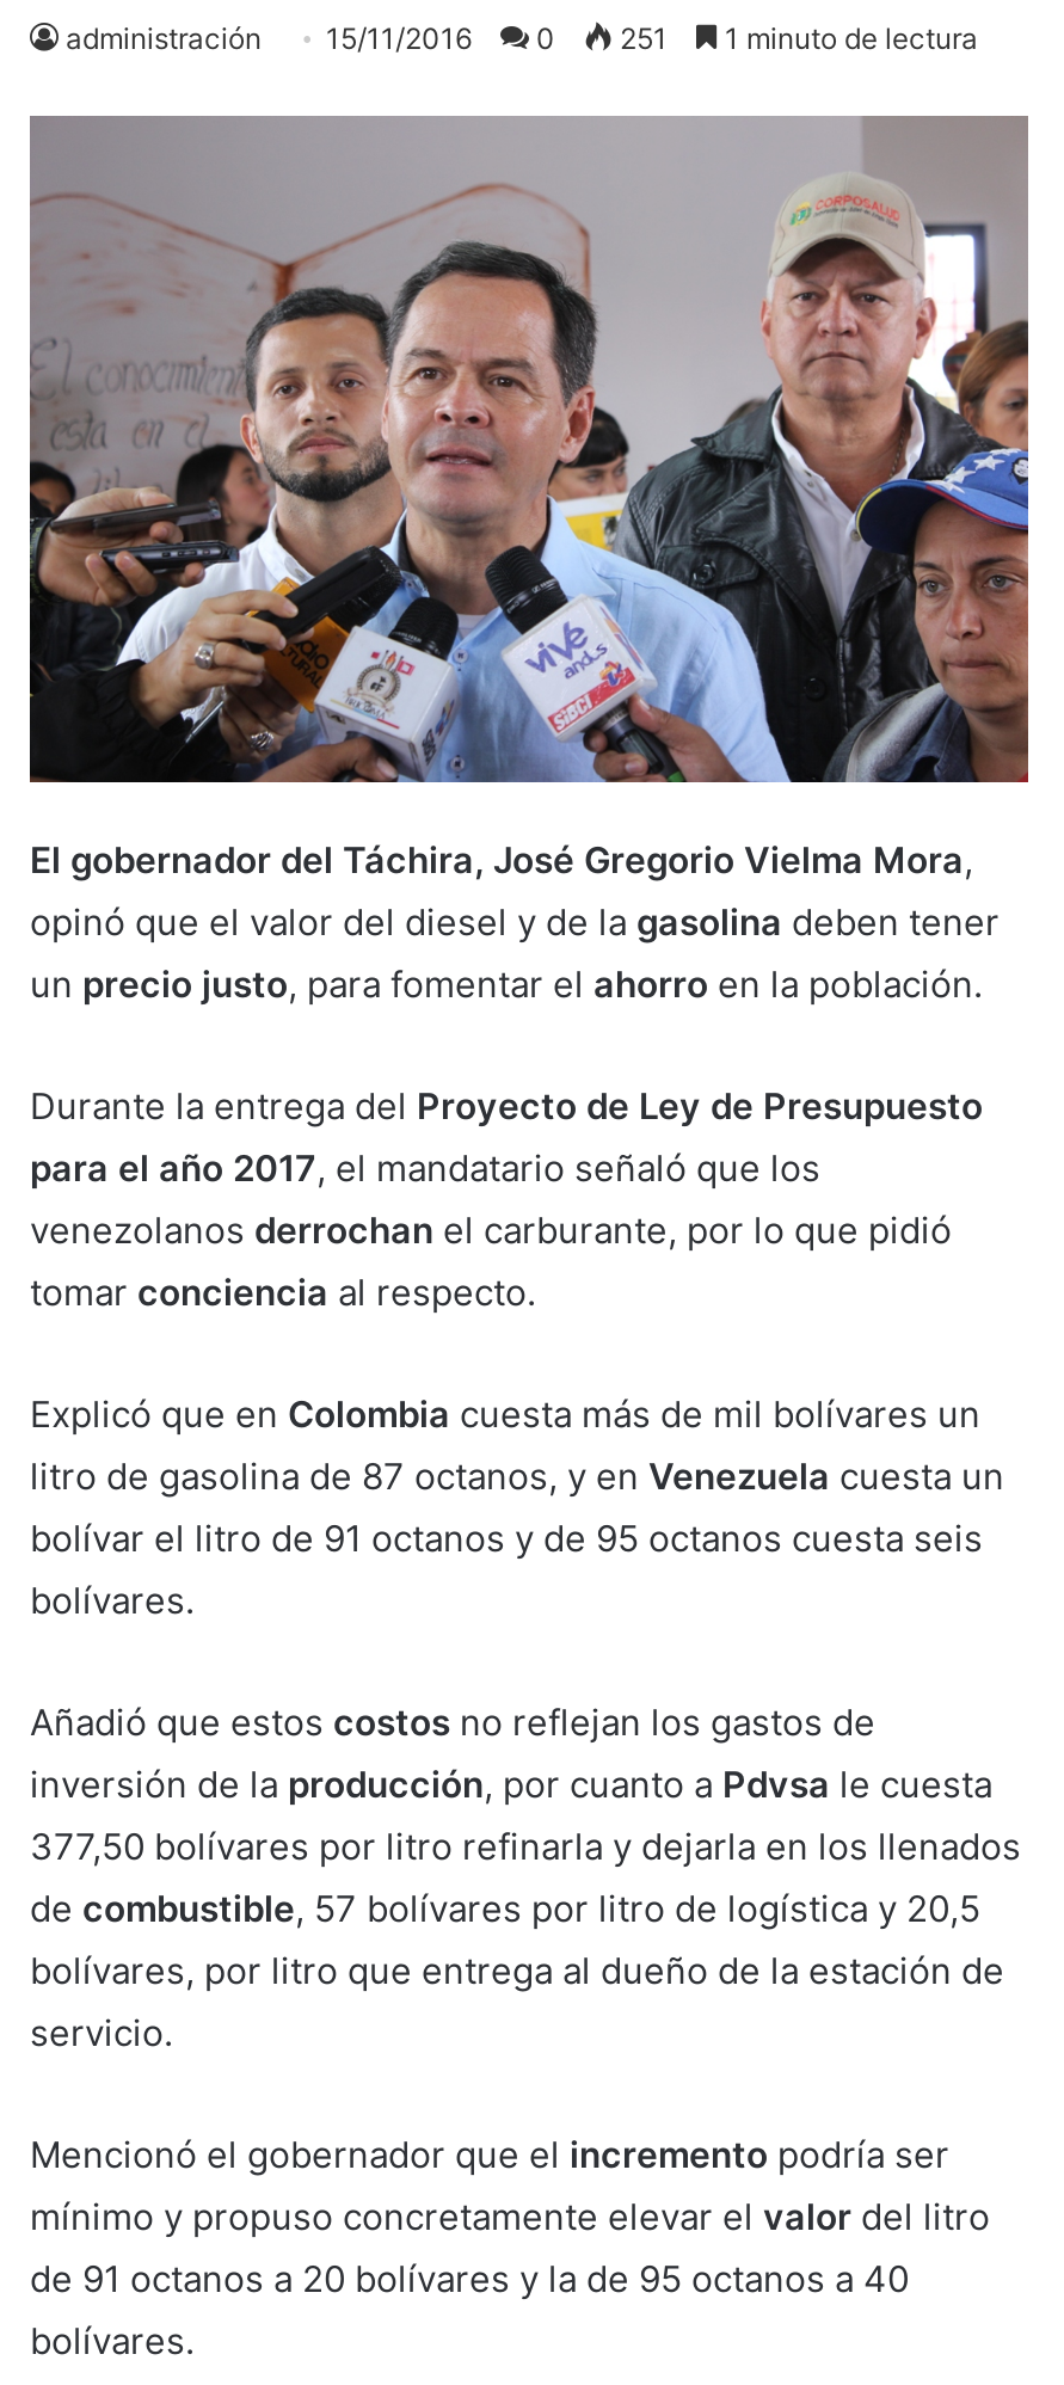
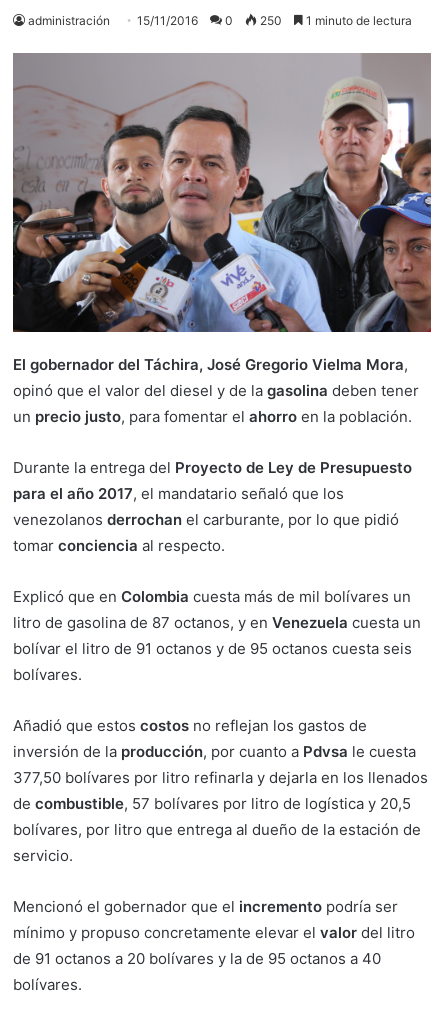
[66,20,978,55] administración 15/11/2016 0 251 1 minuto de lectura -> [28,13,412,28] administración 15/11/2016 0 250 1 minuto de lectura

